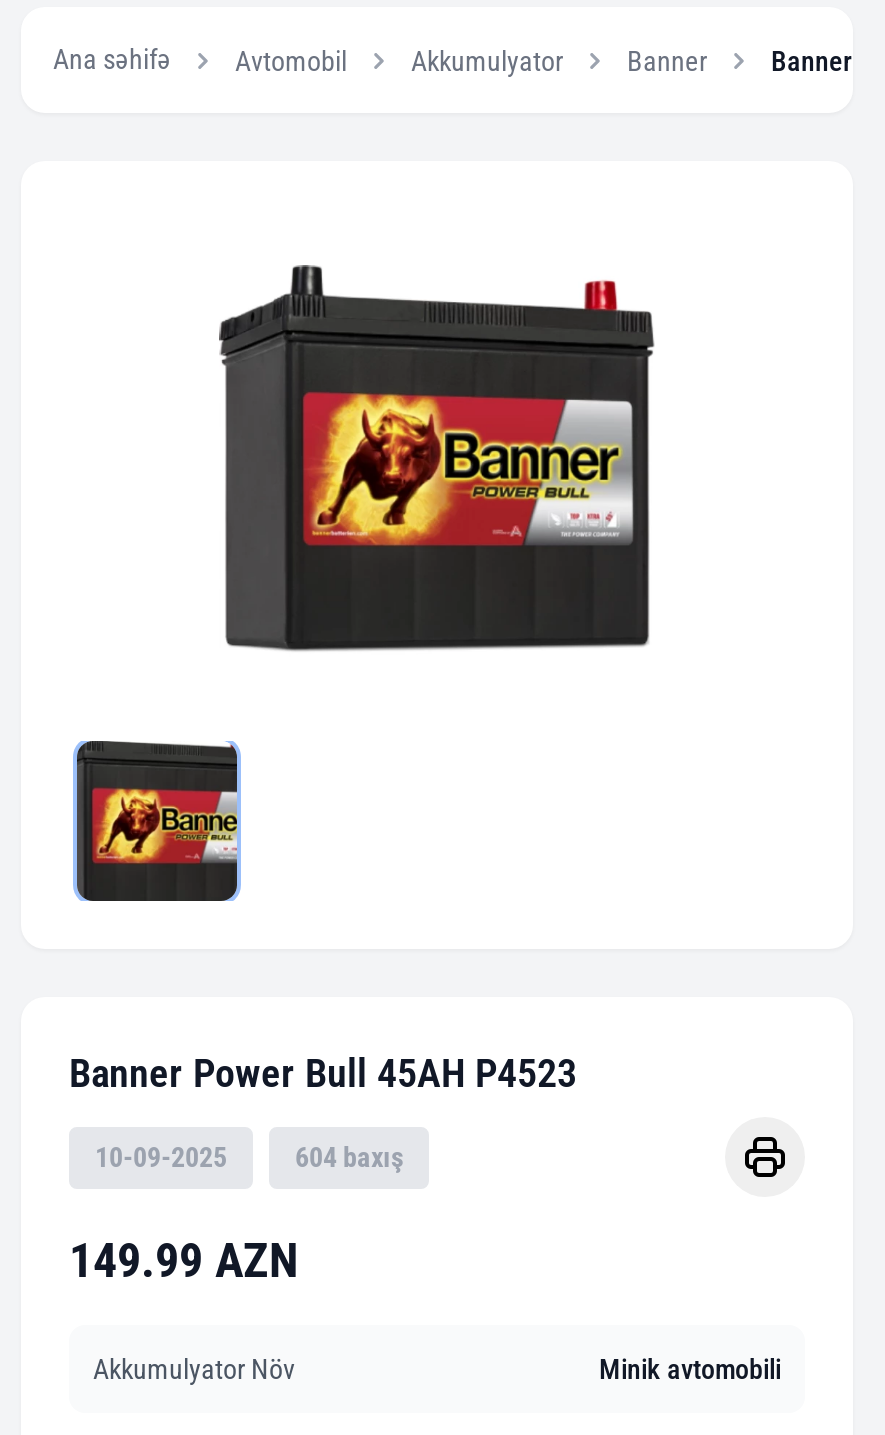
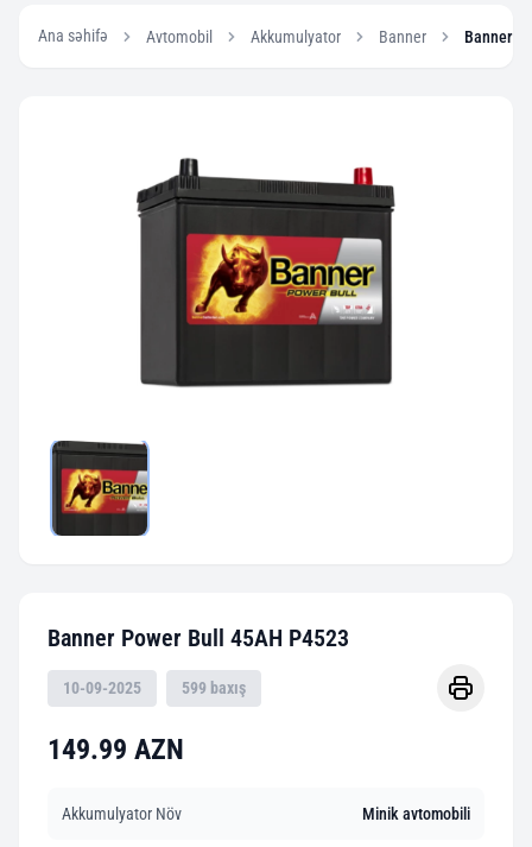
[295,1140,403,1172] 604 baxış -> [182,678,246,697] 599 baxış

